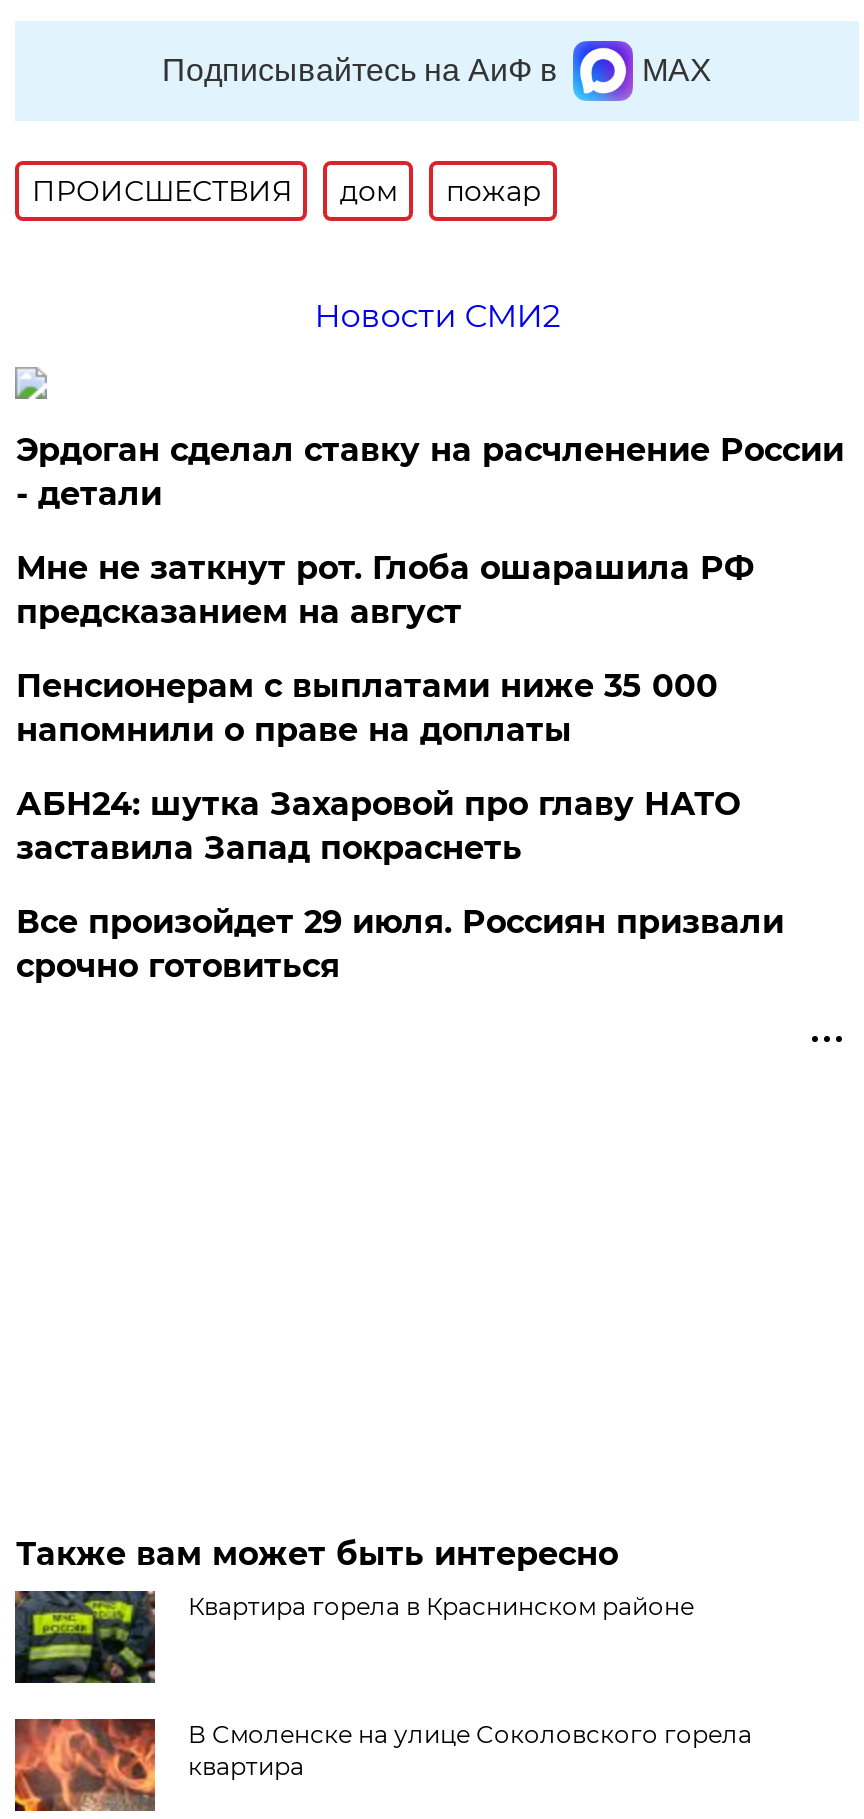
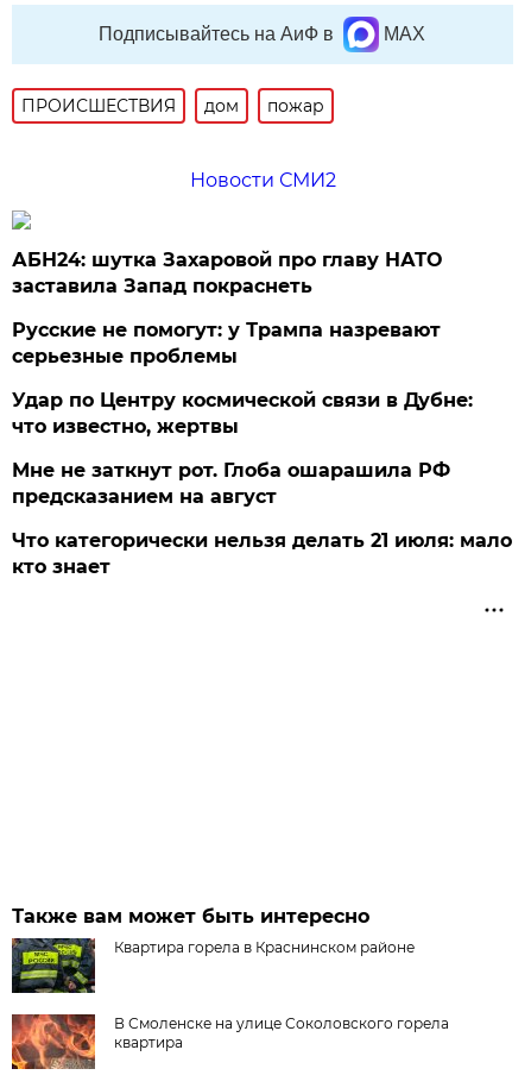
[16,431,844,749] Эрдоган сделал ставку на расчленение России | - детали | Пенсионерам с выплатами ниже 35 000 | напомнили о праве на доплаты -> none
moved [16,549,754,631] -> [12,459,451,508]: Мне не заткнут рот. Глоба ошарашила РФ | предсказанием на август
moved [16,785,740,867] -> [12,249,442,297]: АБН24: шутка Захаровой про главу НАТО | заставила Запад покраснеть
[16,903,784,985] Все произойдет 29 июля. Россиян призвали | срочно готовиться -> [12,319,512,578] Русские не помогут: у Трампа назревают | серьезные проблемы | Удар по Центру космической связи в Дубне: | что известно, жертвы | Что категорически нельзя делать 21 июля: мало | кто знает

